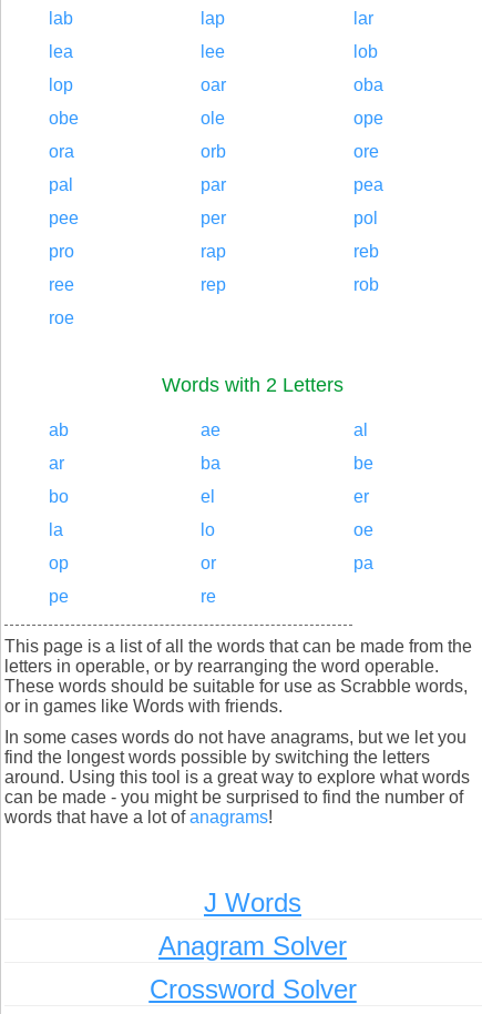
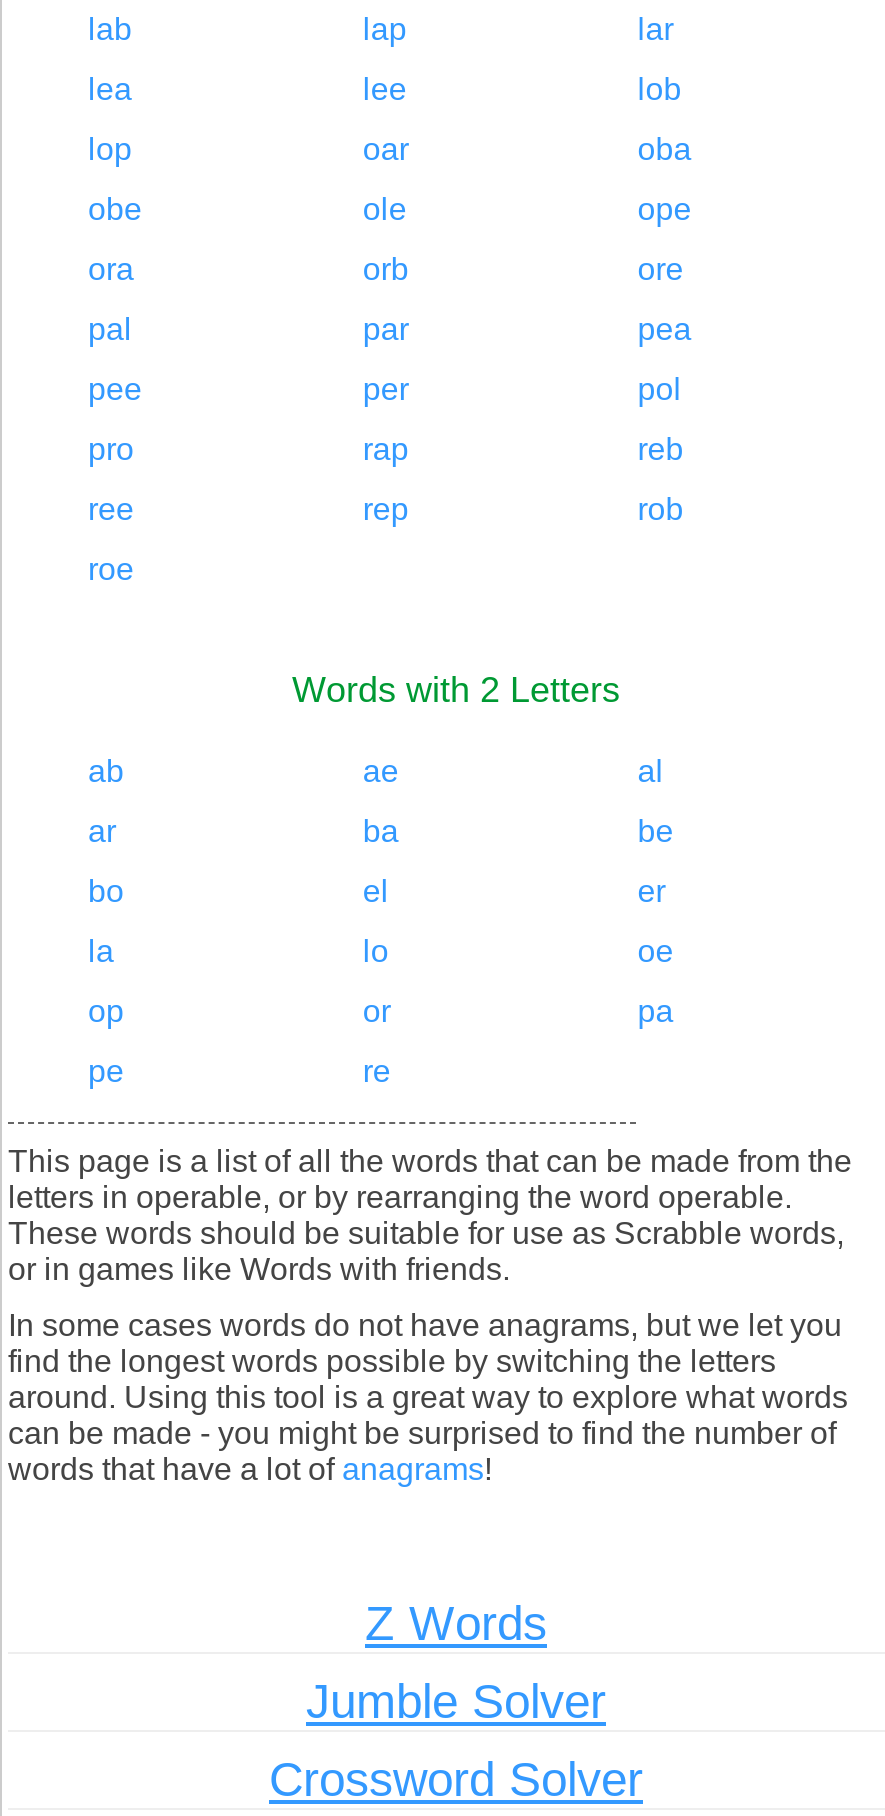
[204,888,301,917] J Words -> [365,1596,547,1650] Z Words
[158,931,347,961] Anagram Solver -> [306,1674,606,1728] Jumble Solver

